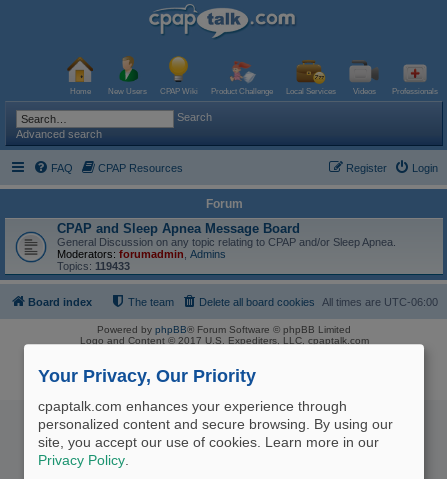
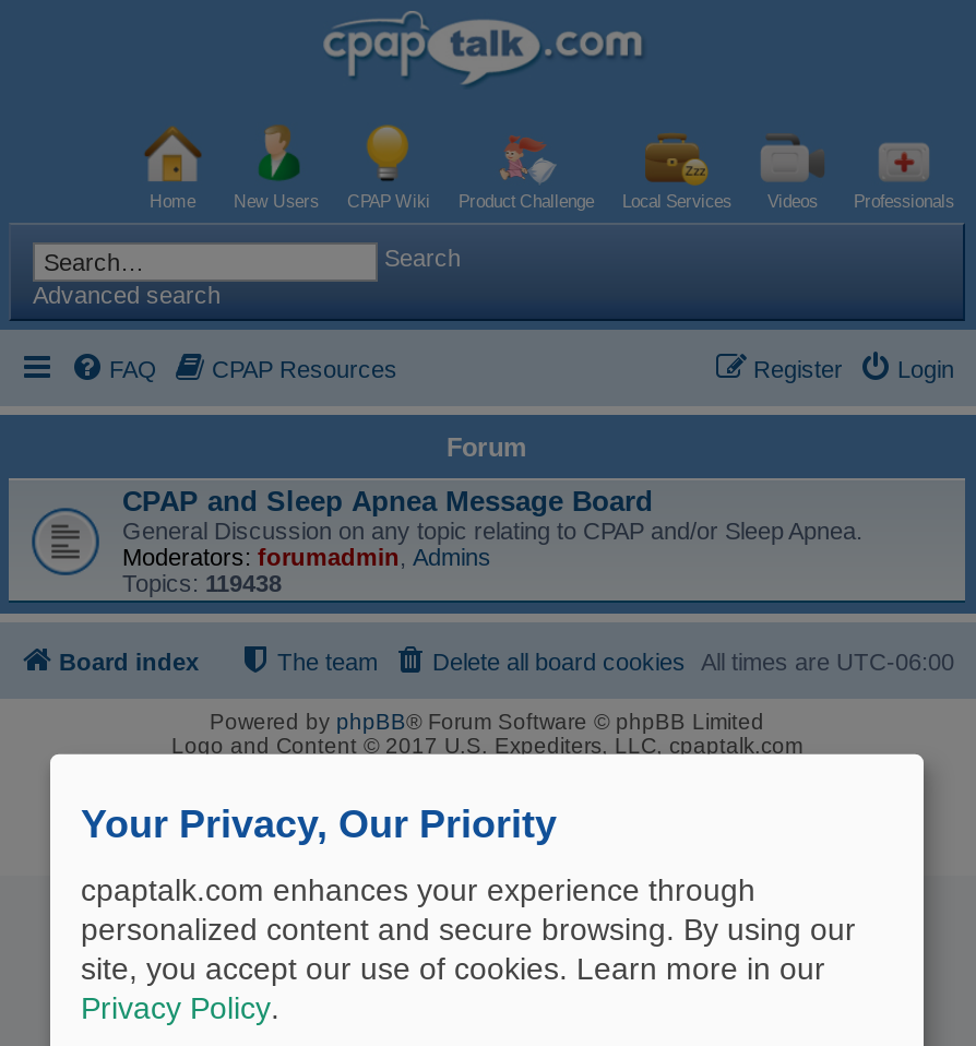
[57,259,130,271] Topics: 119433 -> [122,569,282,595] Topics: 119438

